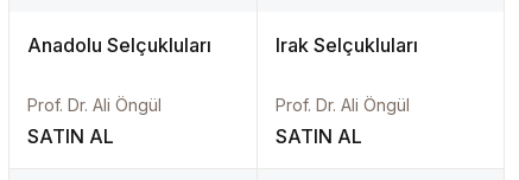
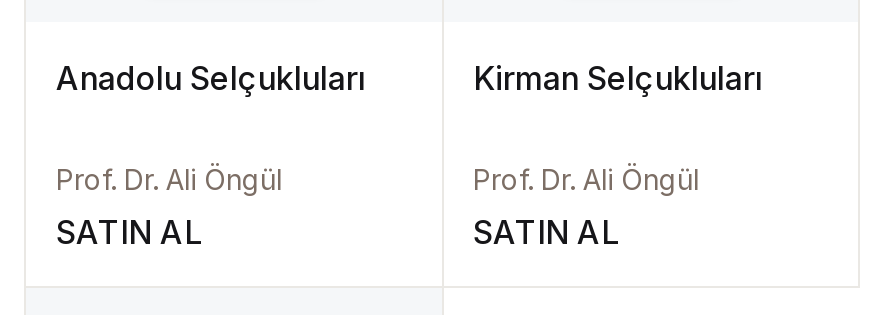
[275,33,417,57] Irak Selçukluları -> [473,57,763,97] Kirman Selçukluları

